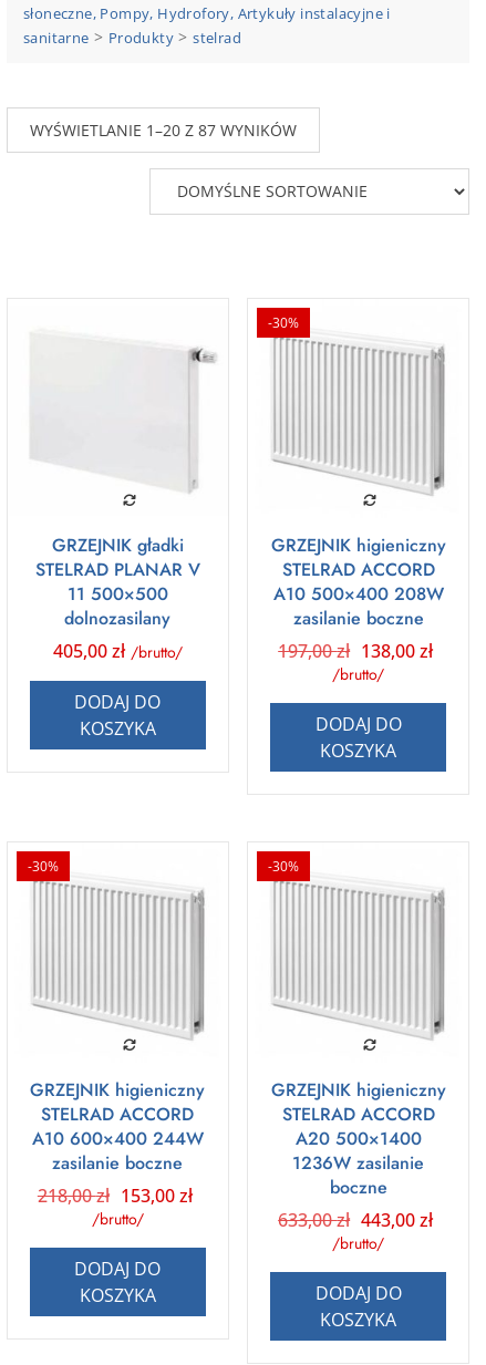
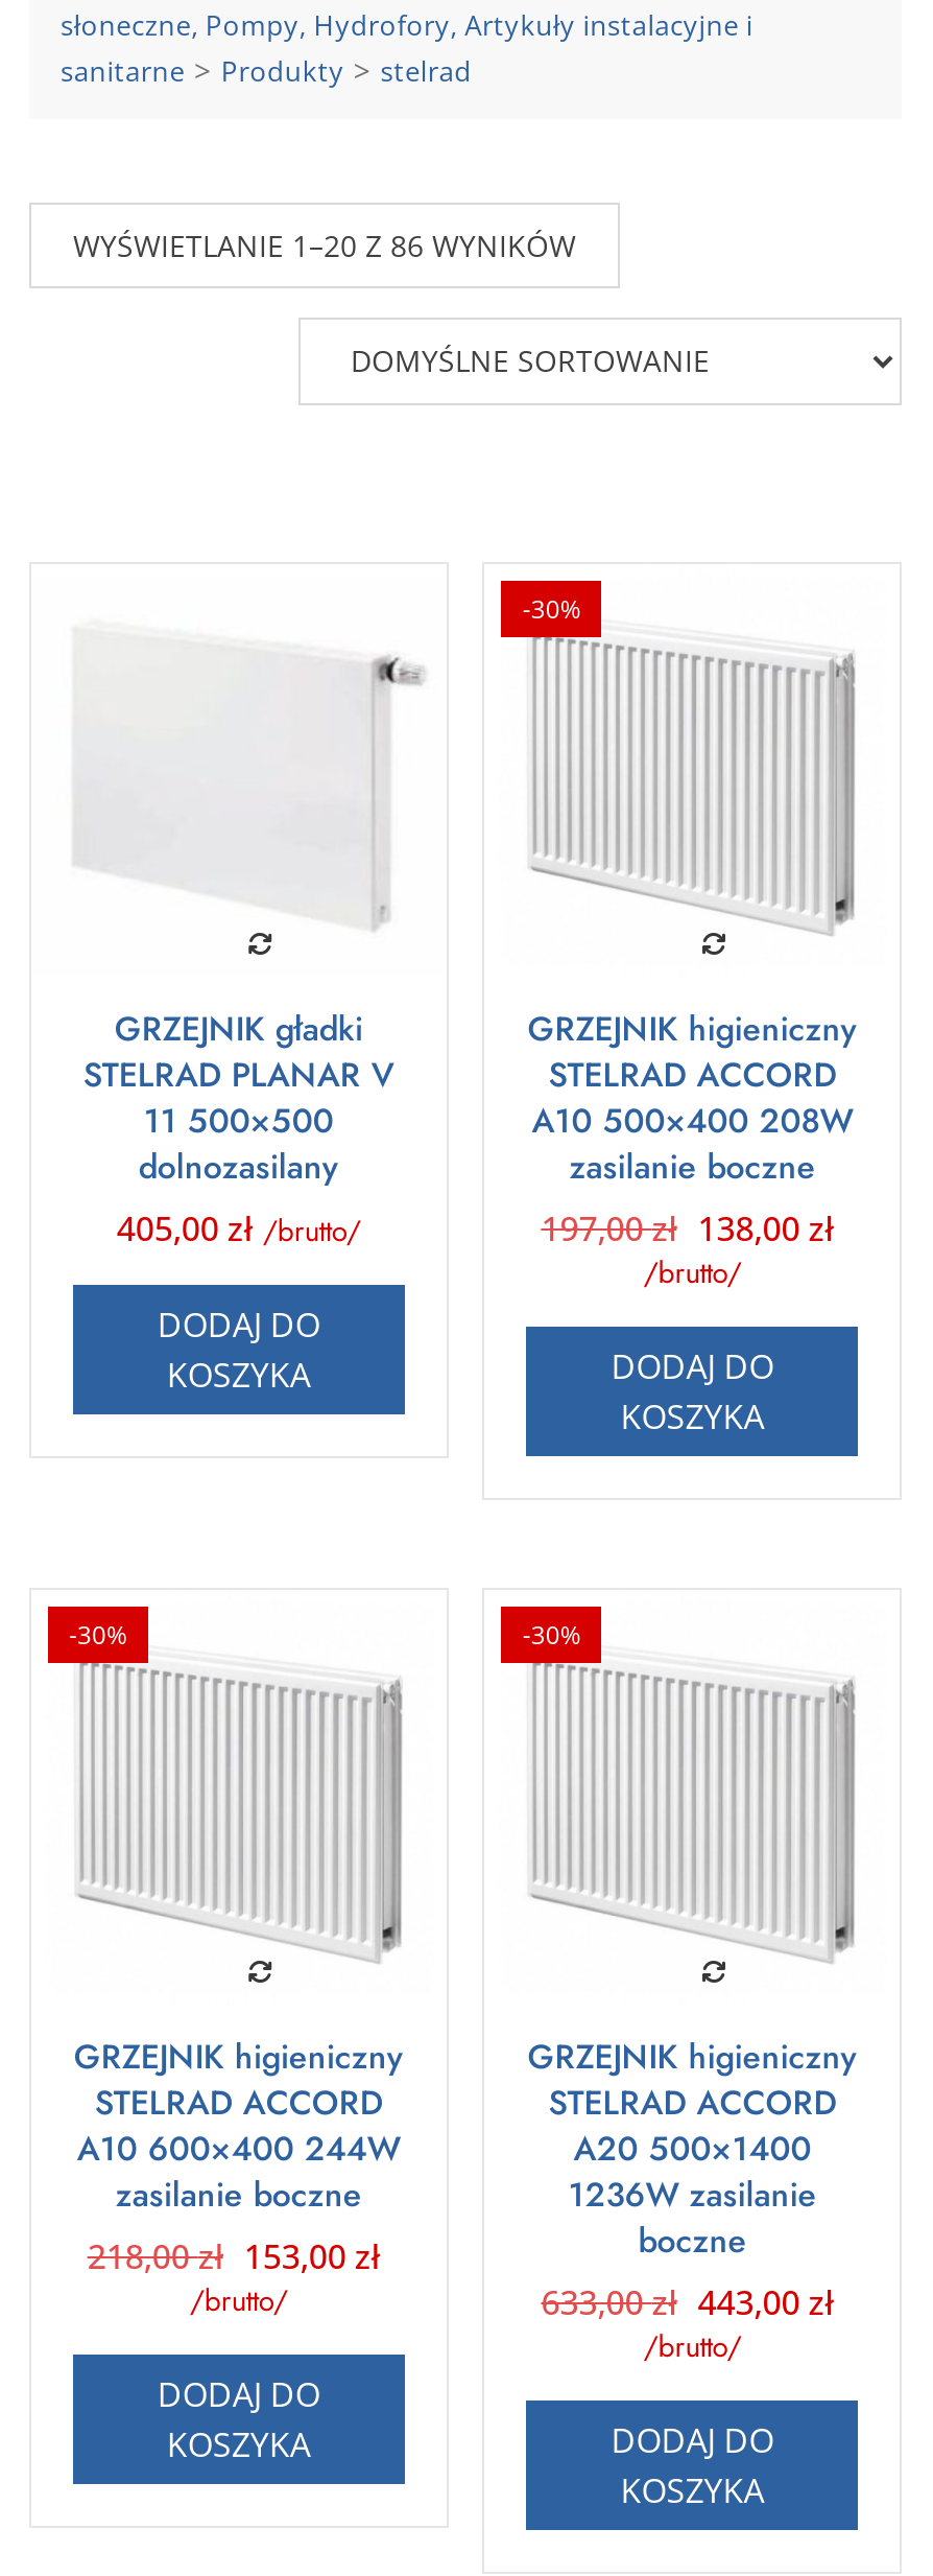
[30,119,297,140] WYŚWIETLANIE 1–20 Z 87 WYNIKÓW -> [73,225,576,264] WYŚWIETLANIE 1–20 Z 86 WYNIKÓW

